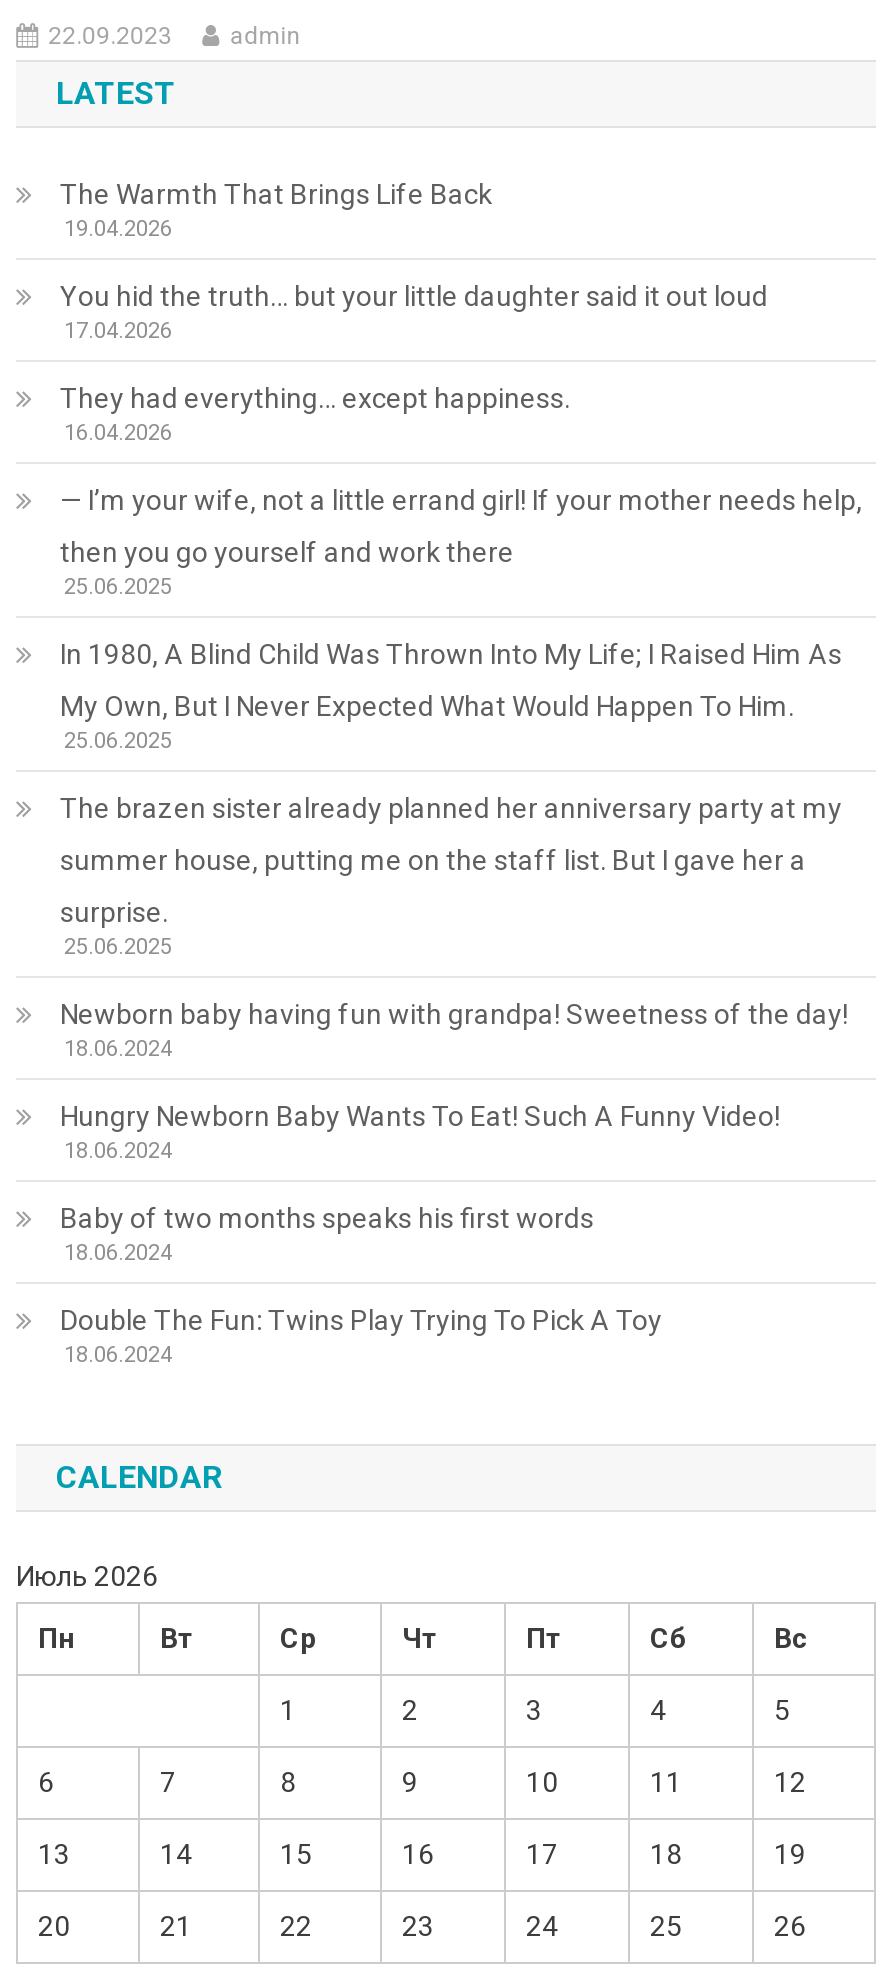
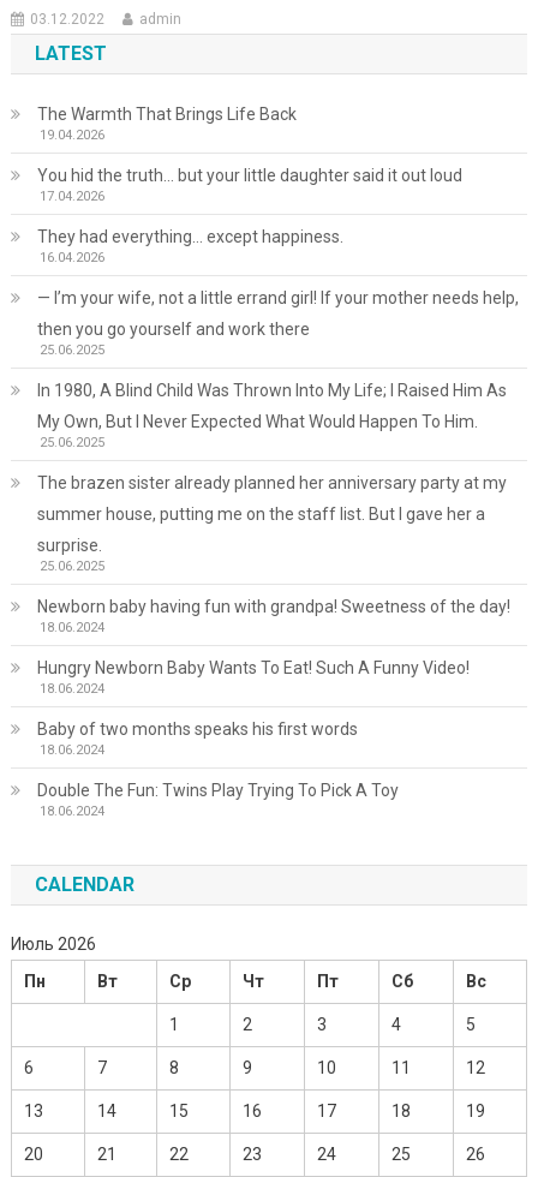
[48,22,172,50] 22.09.2023 -> [30,11,105,28] 03.12.2022

